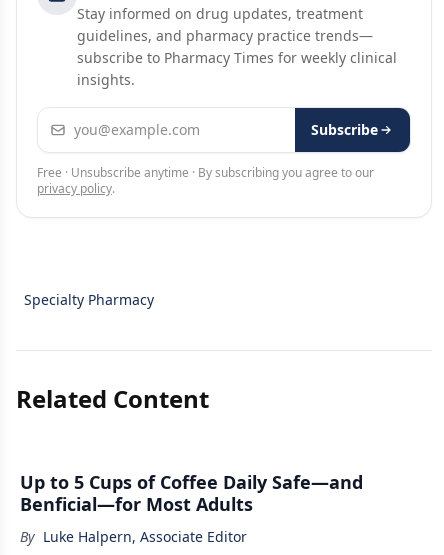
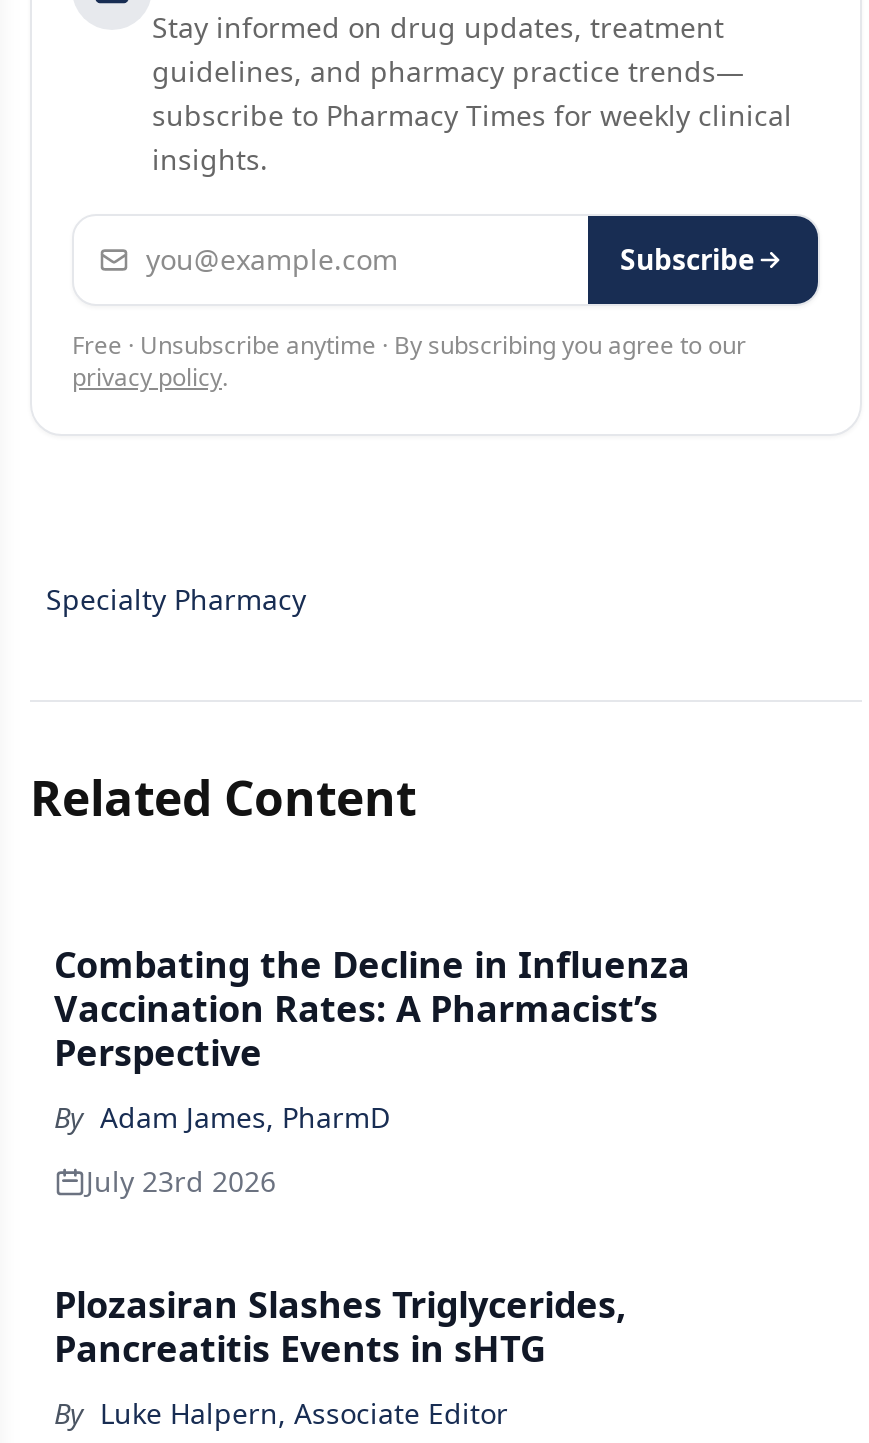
[20,470,363,516] Up to 5 Cups of Coffee Daily Safe—and | Benficial—for Most Adults -> [54,940,690,1372] Combating the Decline in Influenza | Vaccination Rates: A Pharmacist’s | Perspective | By Adam James, PharmD | July 23rd 2026 | Plozasiran Slashes Triglycerides, | Pancreatitis Events in sHTG

